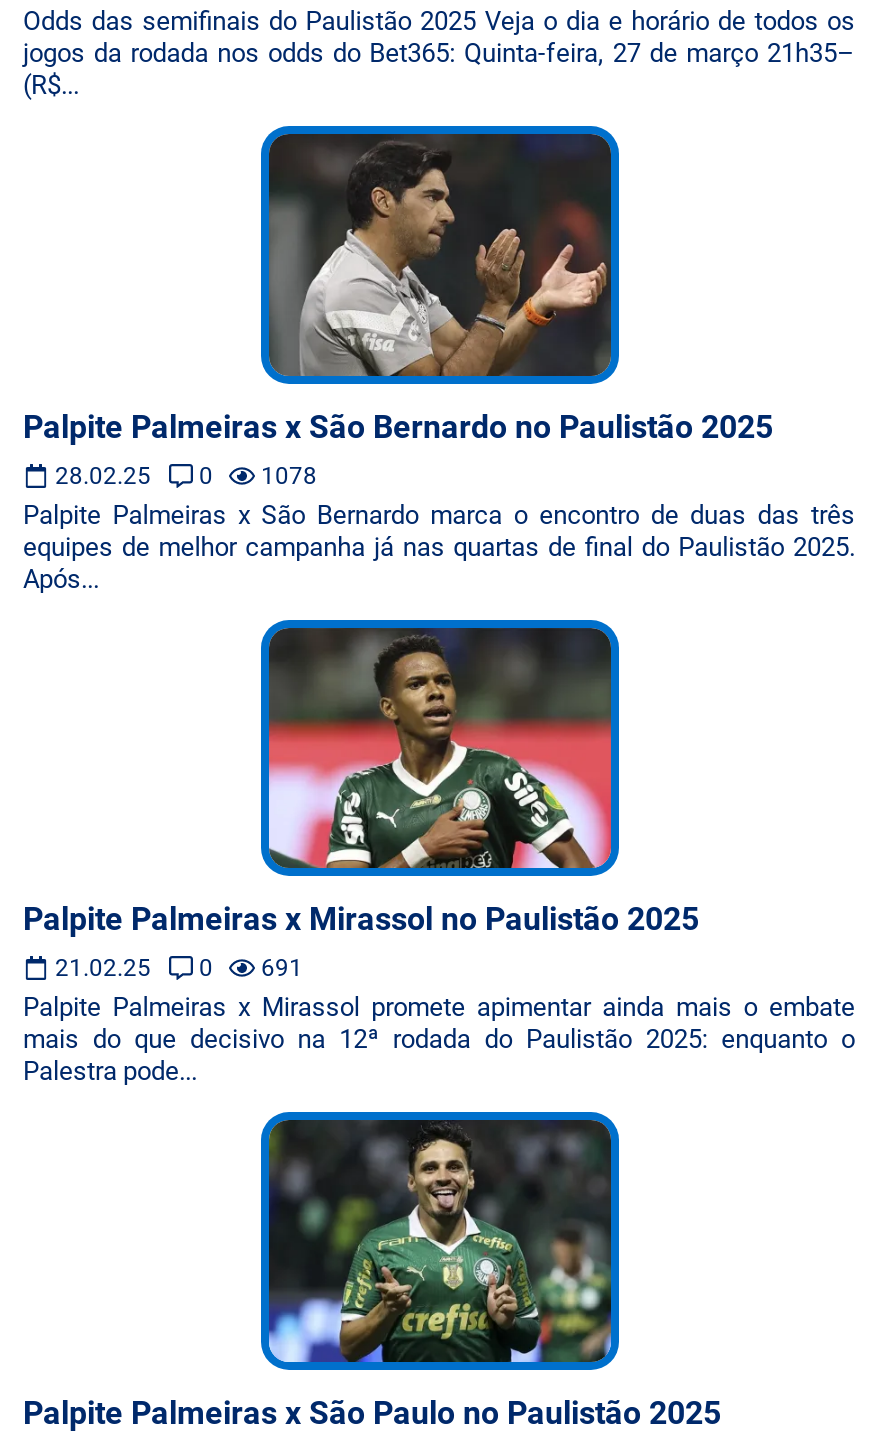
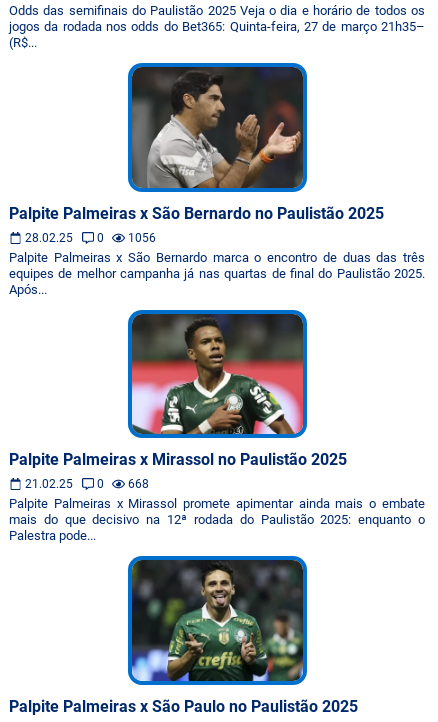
[55,461,317,489] 28.02.25 0 1078 -> [25,231,156,245] 28.02.25 0 1056
[55,954,303,982] 21.02.25 0 691 -> [25,477,149,491] 21.02.25 0 668

